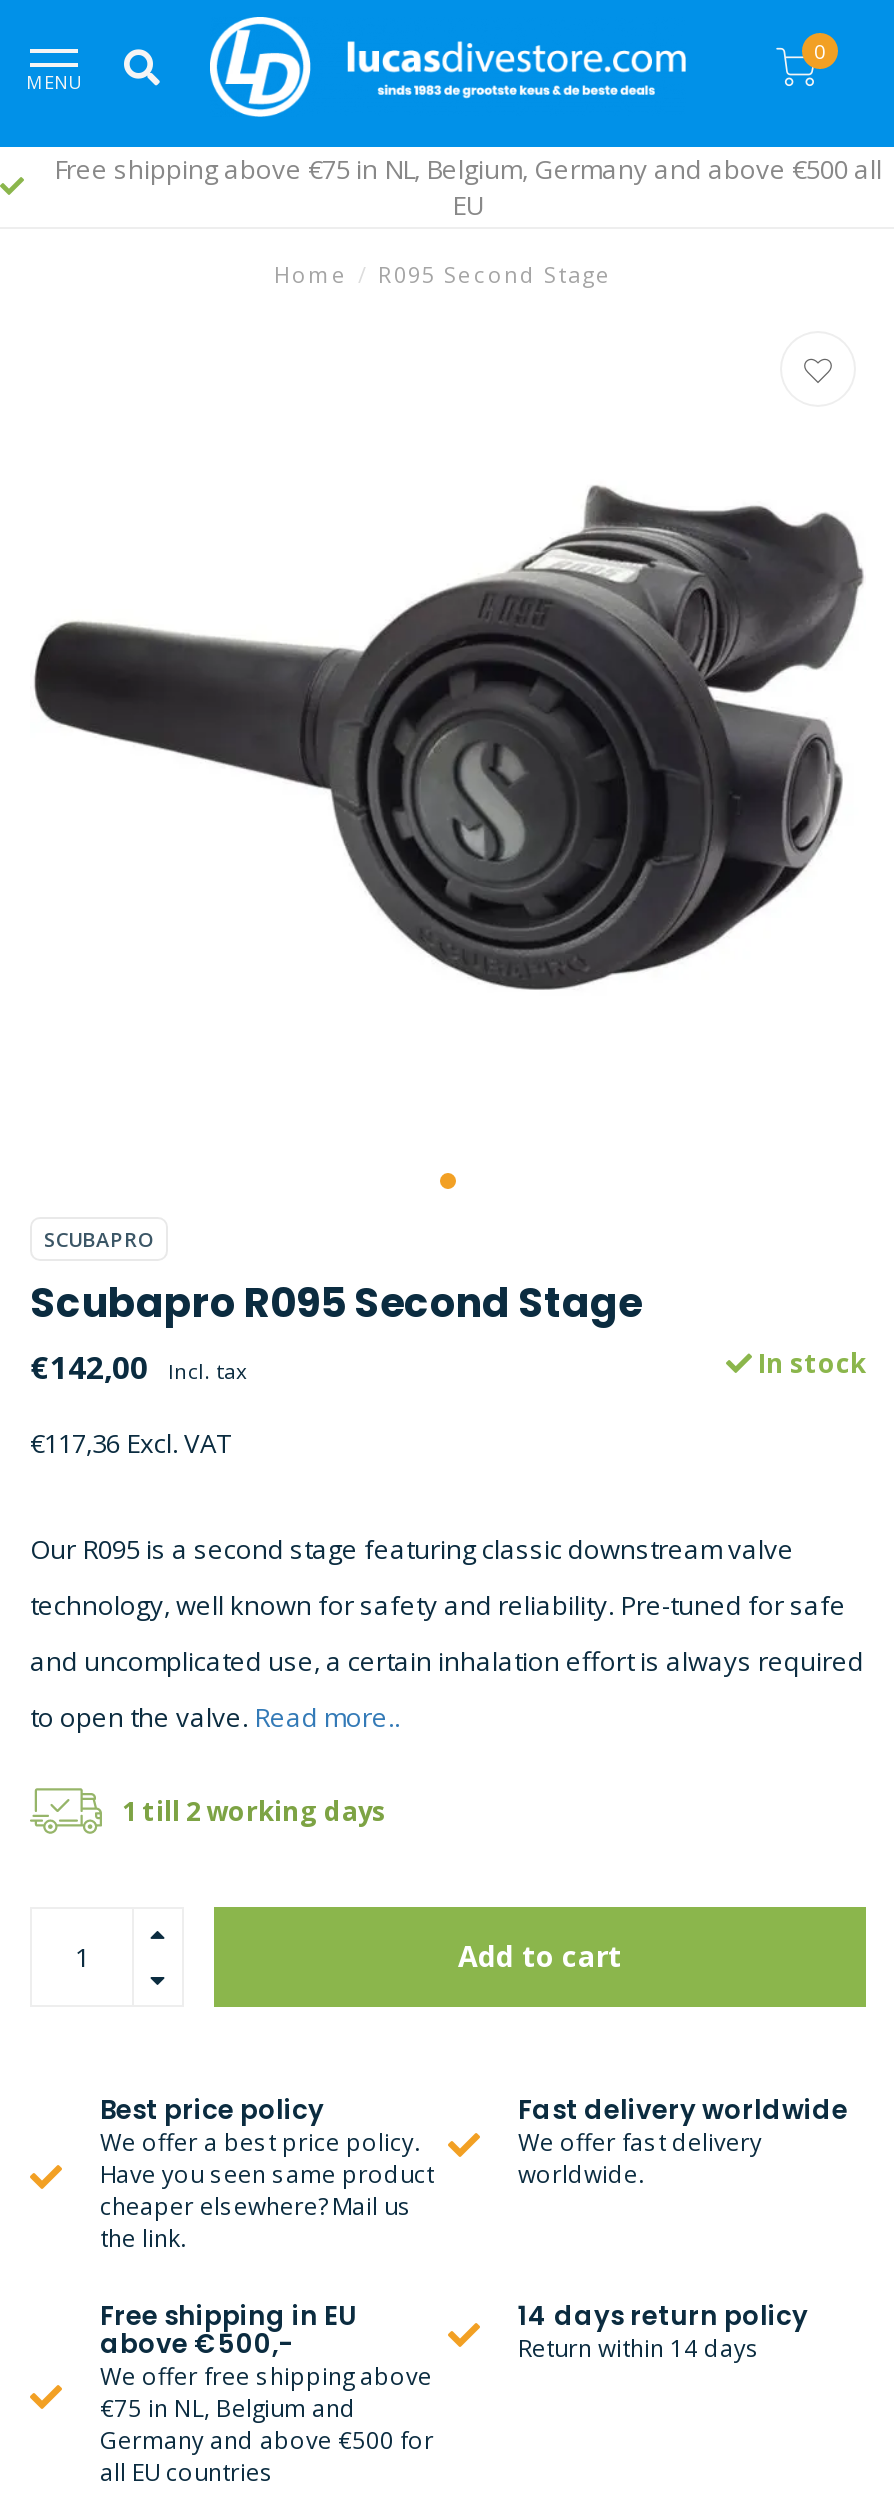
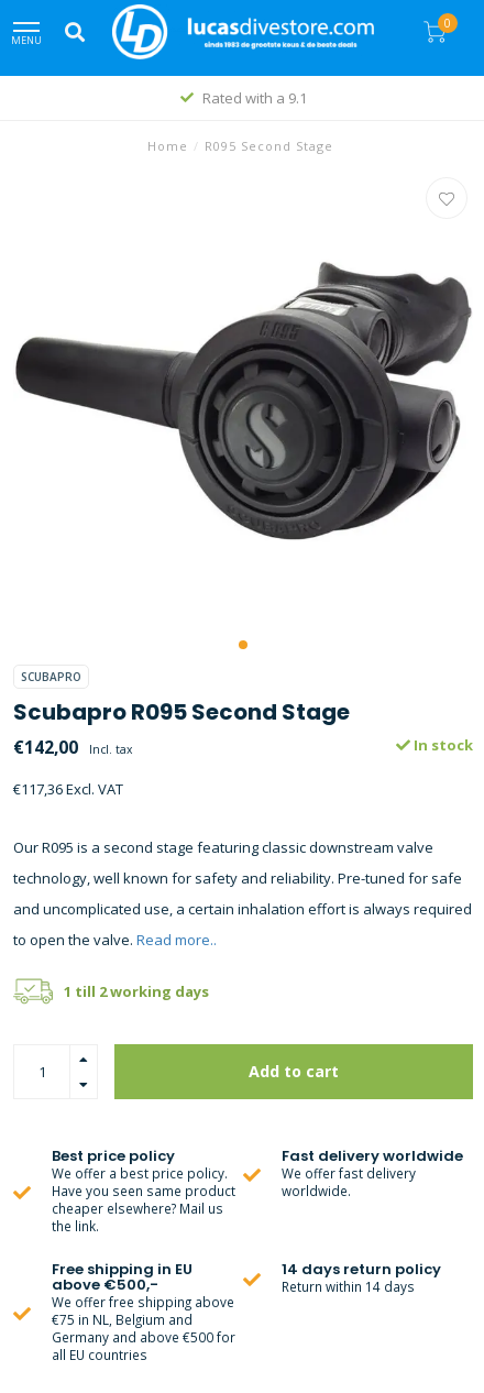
[54,151,882,223] Free shipping above €75 in NL, Belgium, Germany and above €500 all | EU -> [202,88,306,108] Rated with a 9.1

